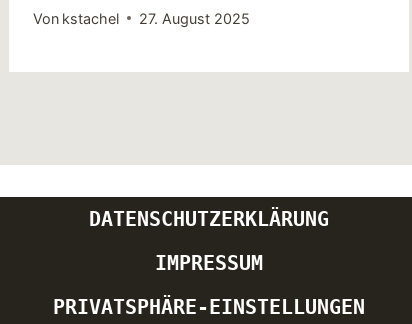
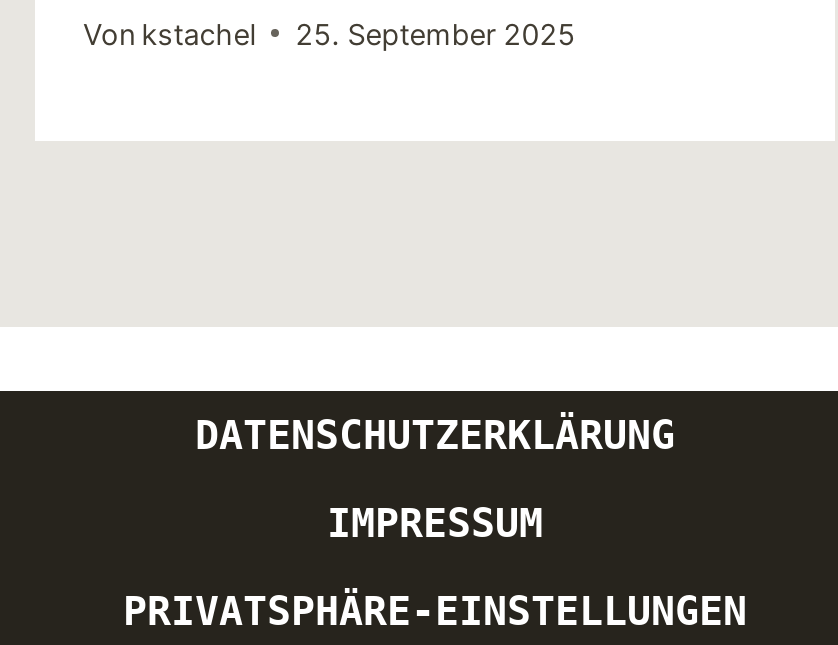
[33,10,250,27] Von kstachel 27. August 2025 -> [83,16,575,50] Von kstachel 25. September 2025

